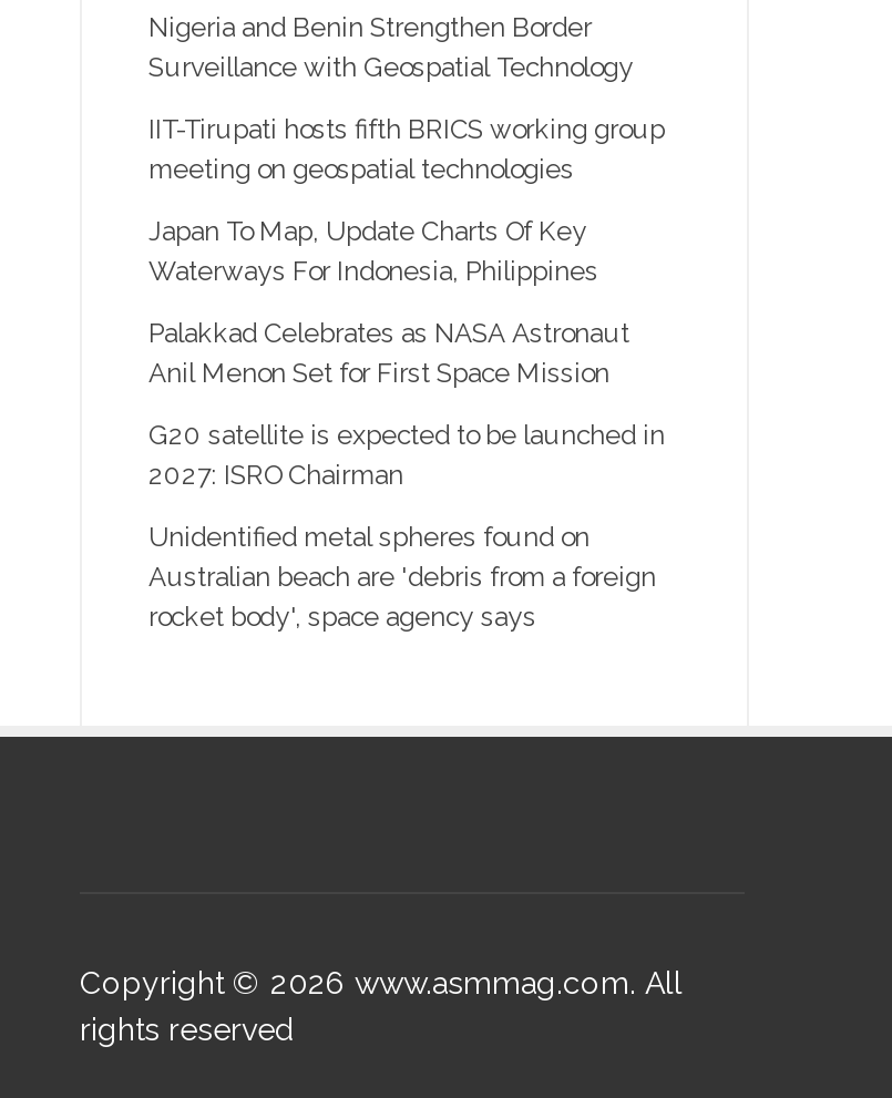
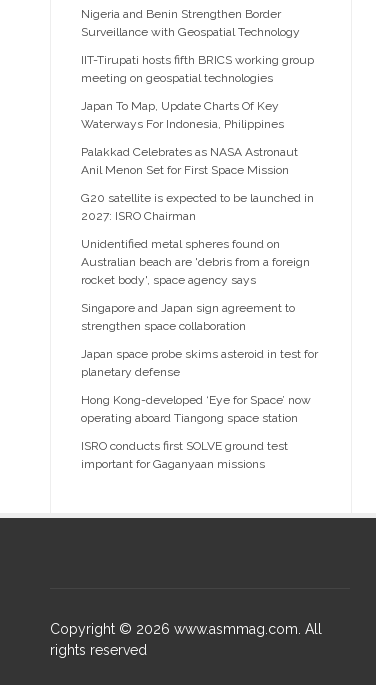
none -> [81,301,318,471] Singapore and Japan sign agreement to | strengthen space collaboration | Japan space probe skims asteroid in test for | planetary defense | Hong Kong-developed ‘Eye for Space’ now | operating aboard Tiangong space station | ISRO conducts first SOLVE ground test | important for Gaganyaan missions

